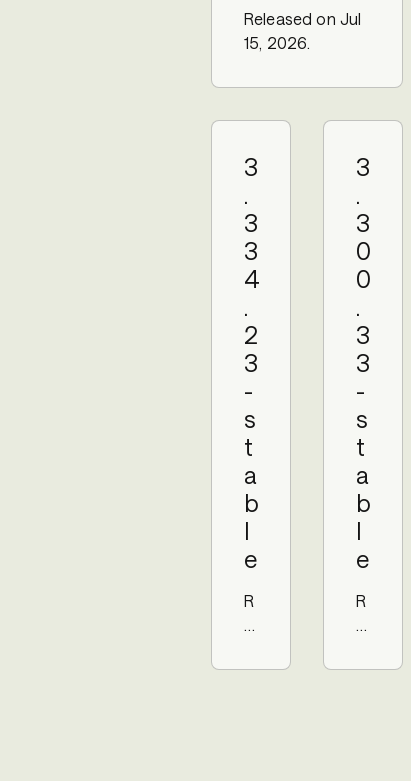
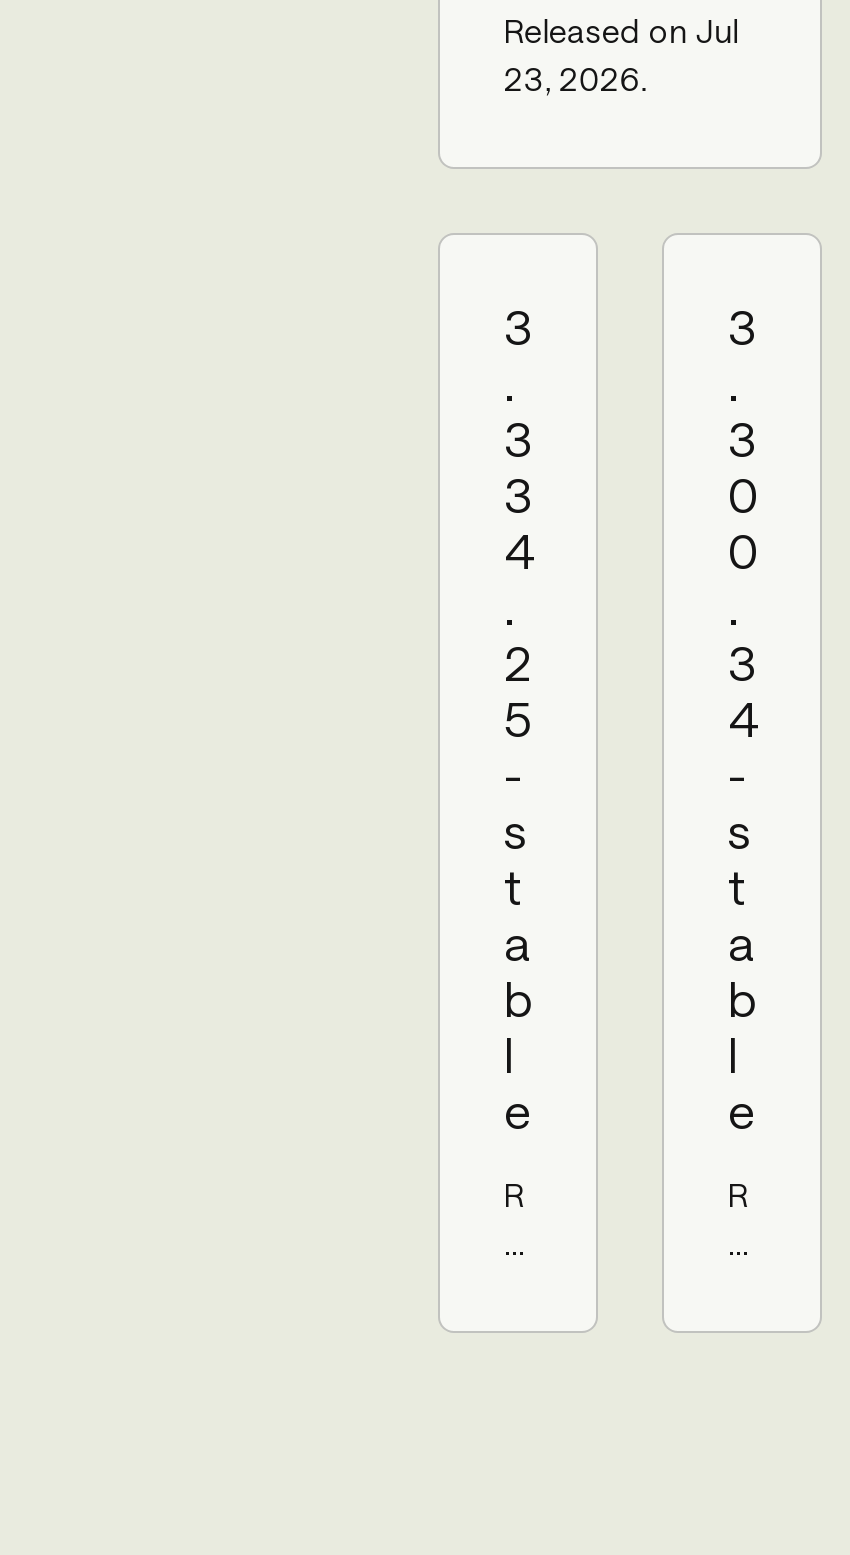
[244,33,310,52] 15, 2026. -> [504,59,647,97] 23, 2026.
[244,348,258,377] 3 -> [504,689,532,747] 5
[356,348,370,377] 3 -> [728,689,760,747] 4

